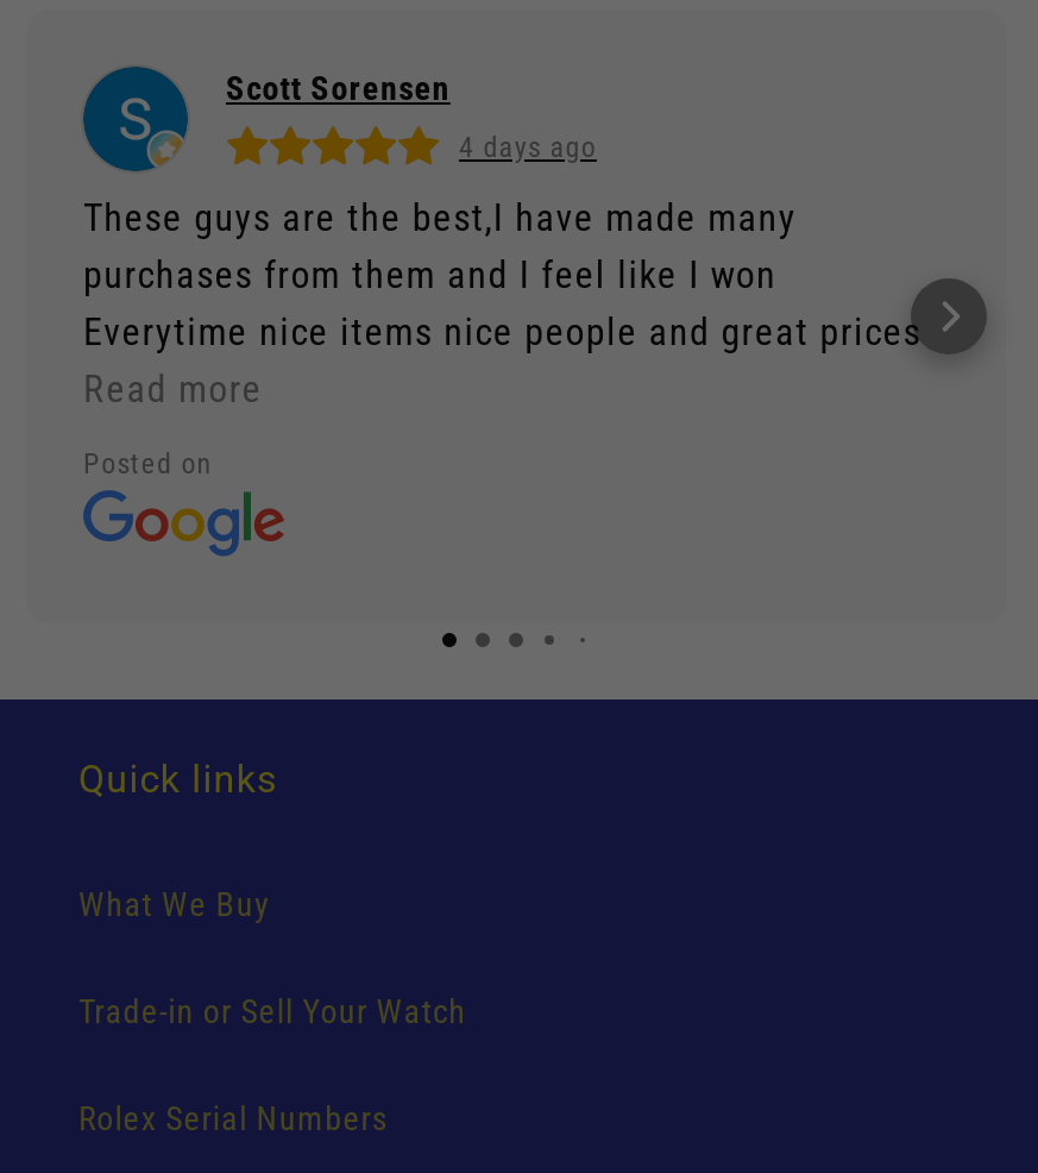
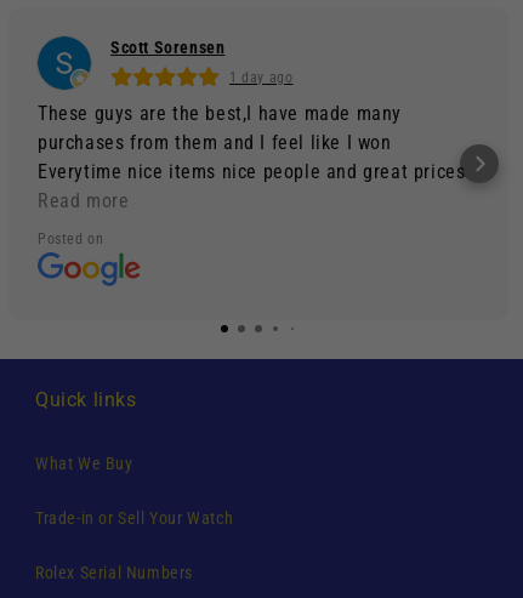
[459,132,597,165] 4 days ago -> [229,70,293,87] 1 day ago

